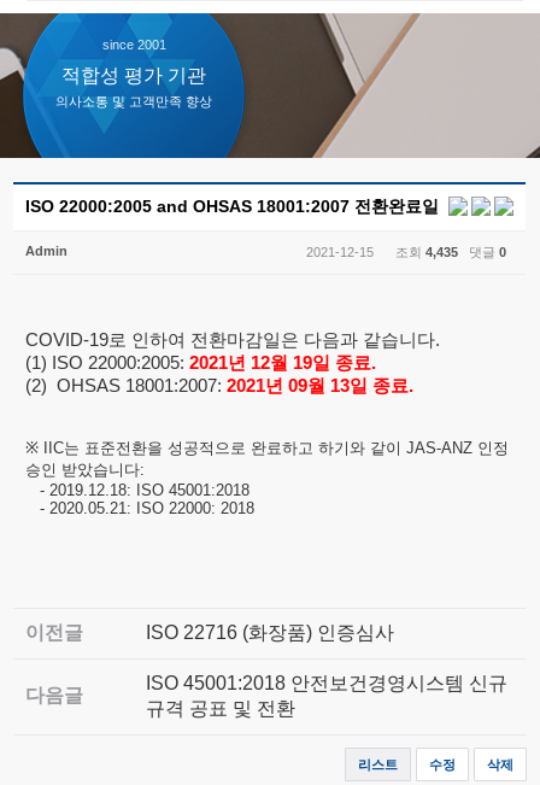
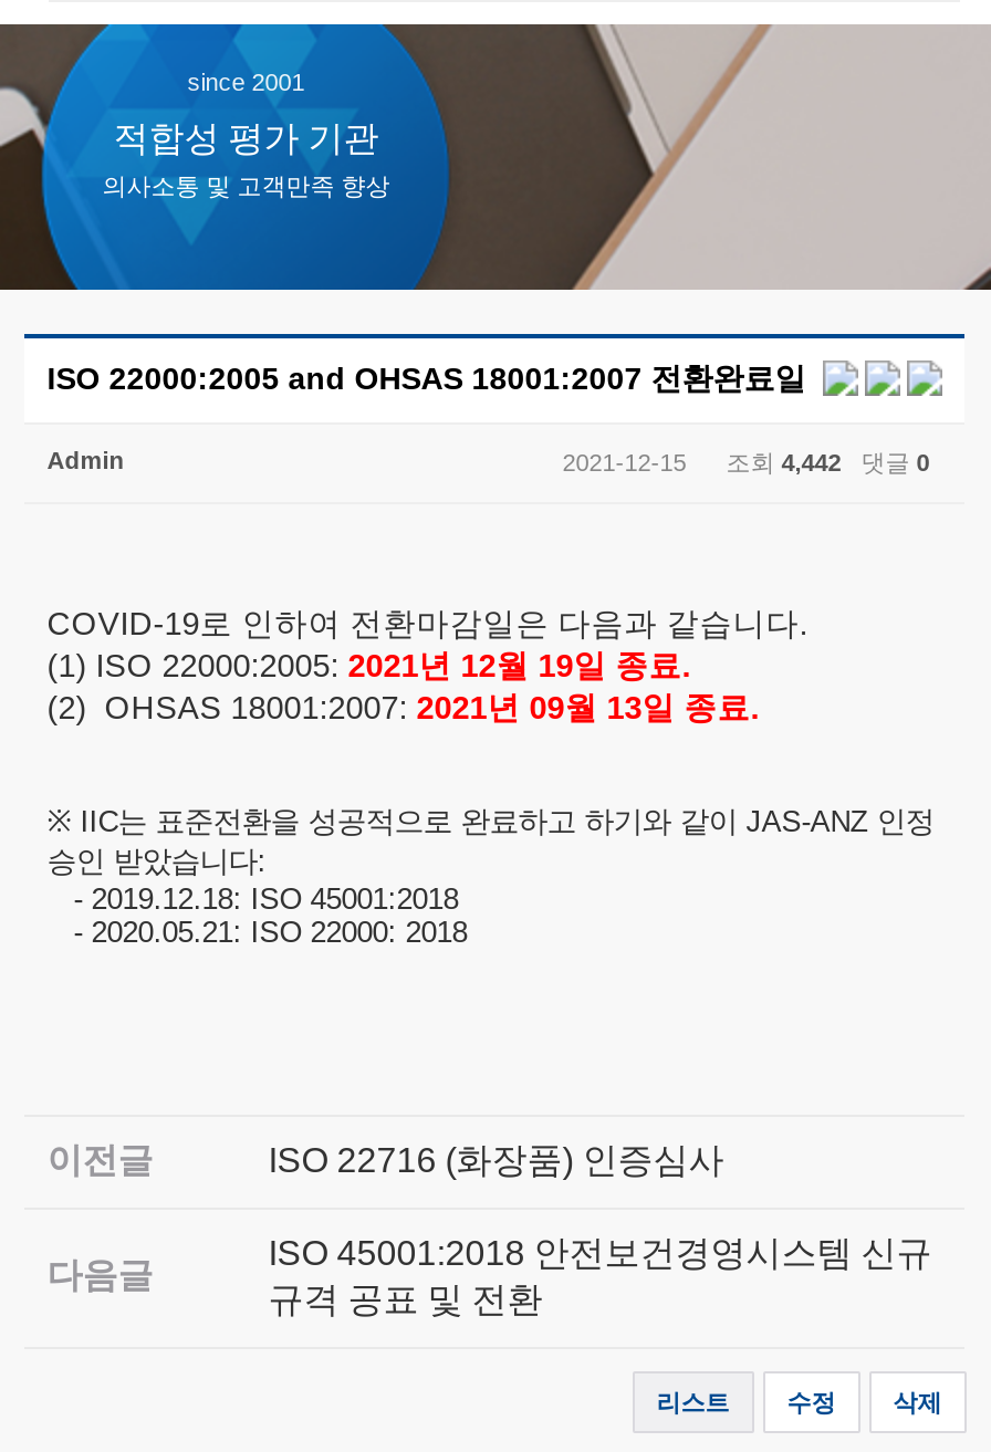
[306,245,506,259] 2021-12-15 조회 4,435 댓글 0 -> [562,449,930,476] 2021-12-15 조회 4,442 댓글 0

